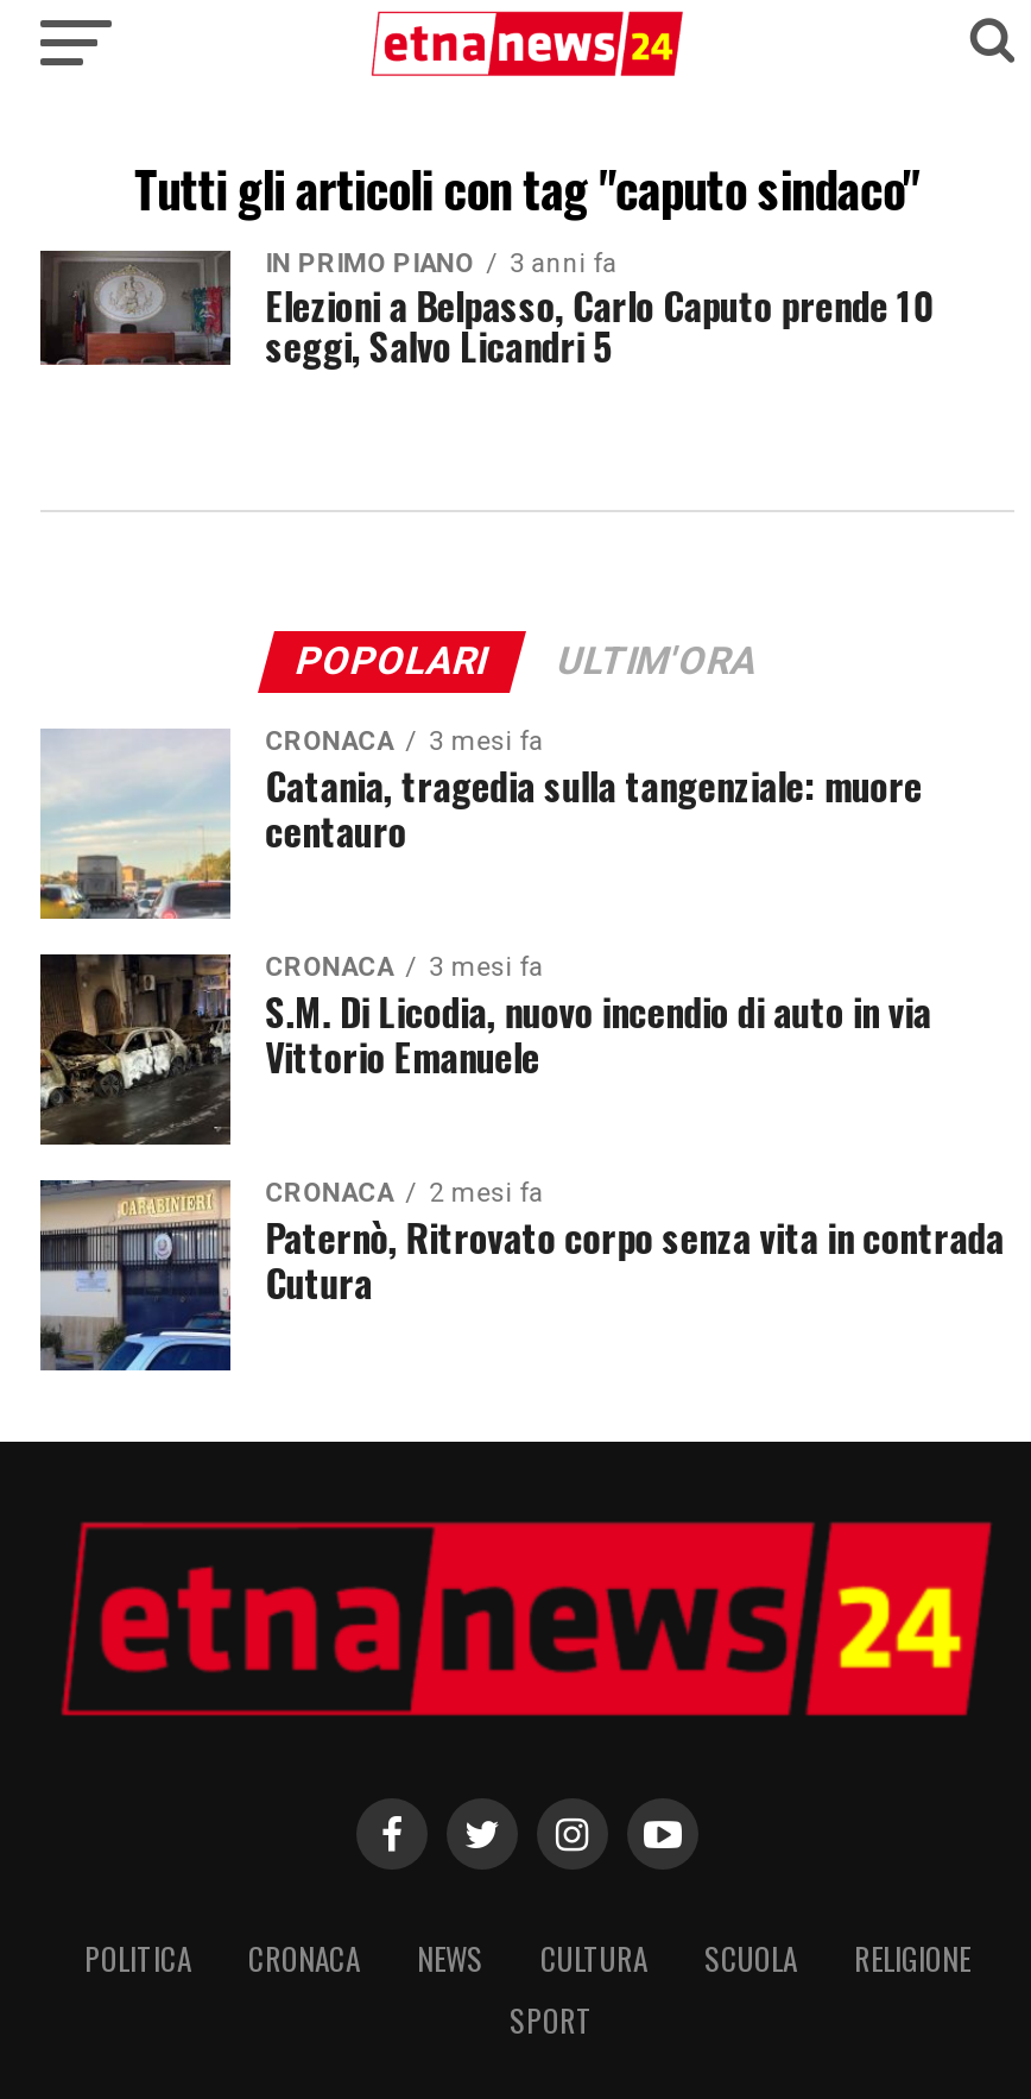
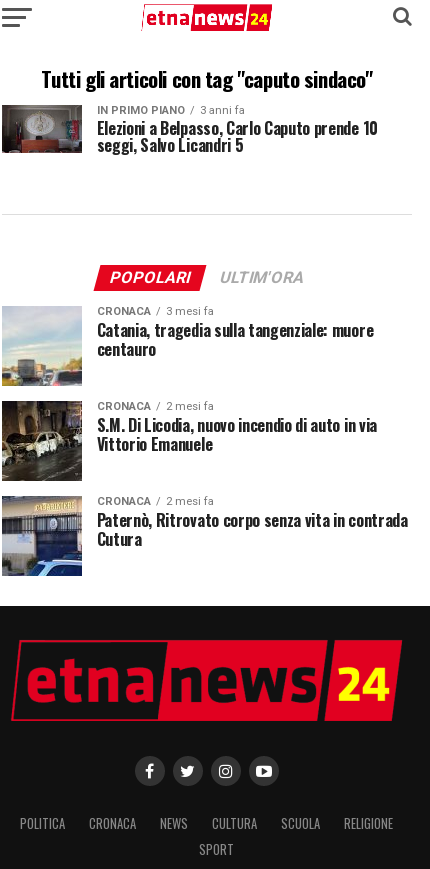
[265,952,543,983] CRONACA 3 mesi fa -> [97,400,214,413] CRONACA 2 mesi fa

